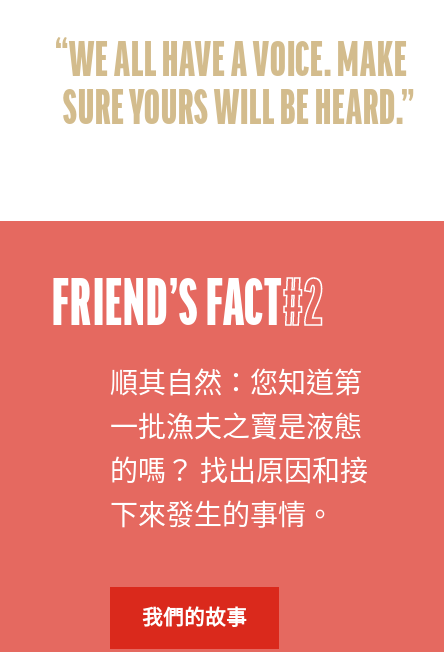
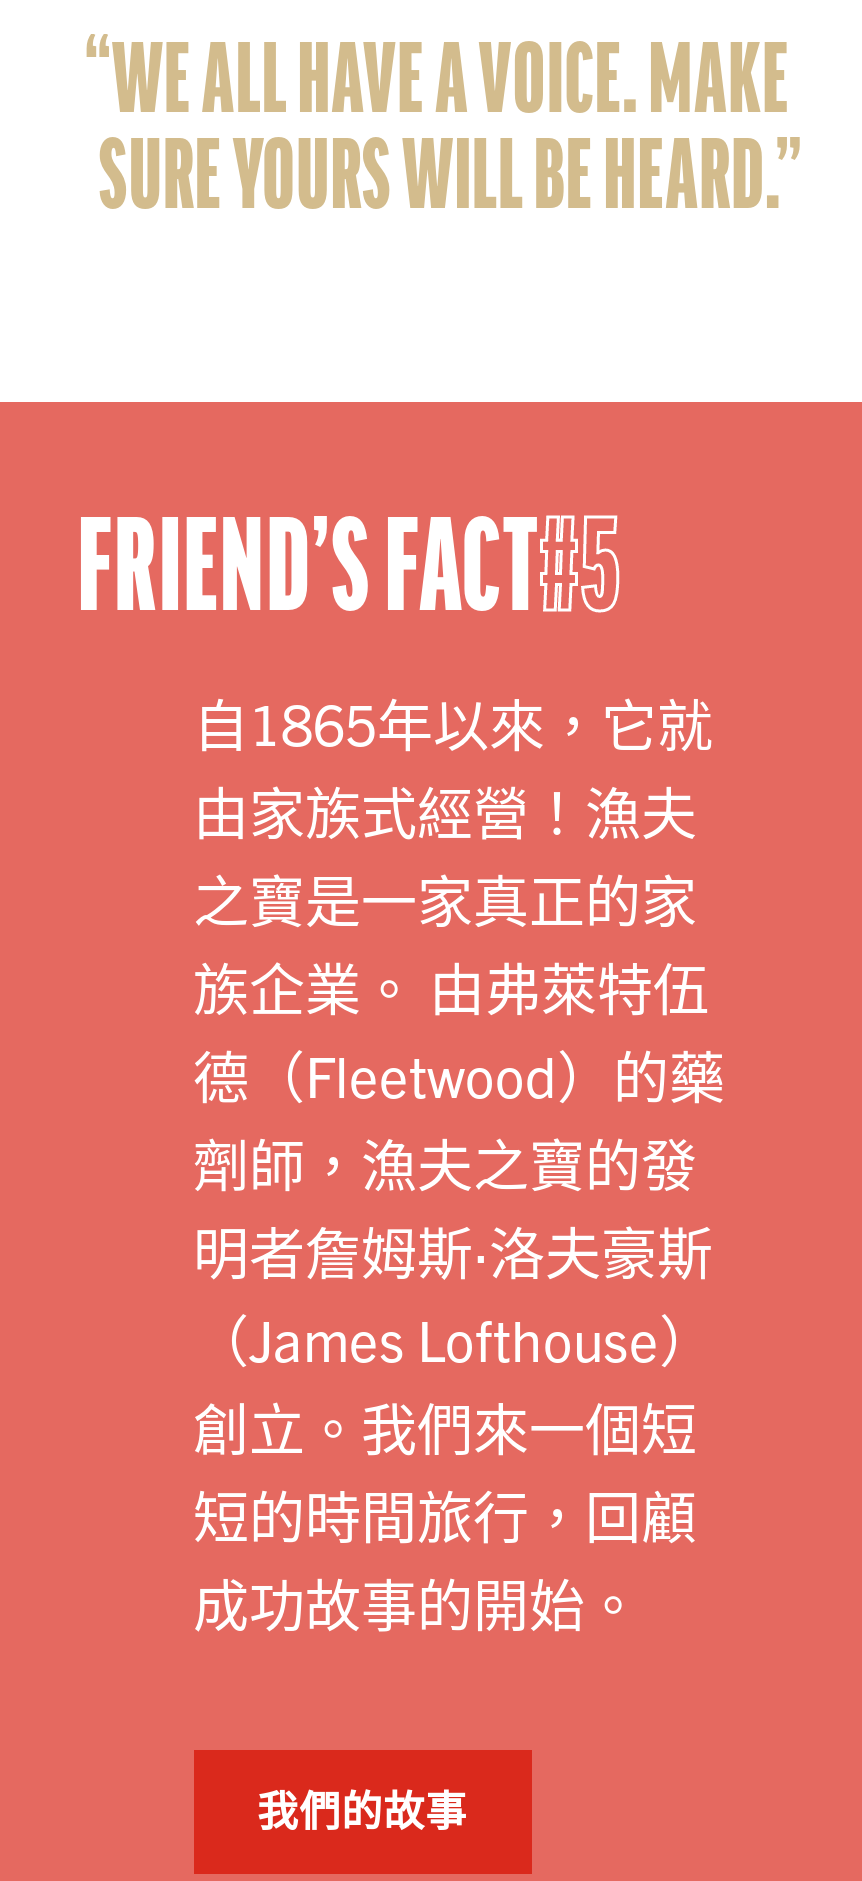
[52,273,367,530] FRIEND’S FACT 2 | 順其自然：您知道第 | 一批漁夫之寶是液態 | 的嗎？ 找出原因和接 | 下來發生的事情。 -> [78,505,725,1636] FRIEND’S FACT 5 | 自1865年以來，它就 | 由家族式經營！漁夫 | 之寶是一家真正的家 | 族企業。 由弗萊特伍 | 德（Fleetwood）的藥 | 劑師，漁夫之寶的發 | 明者詹姆斯·洛夫豪斯 | （James Lofthouse） | 創立。我們來一個短 | 短的時間旅行，回顧 | 成功故事的開始。

